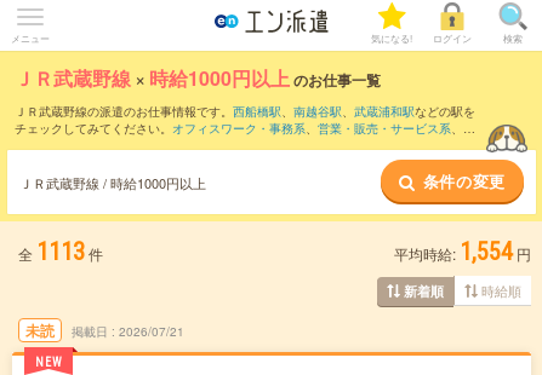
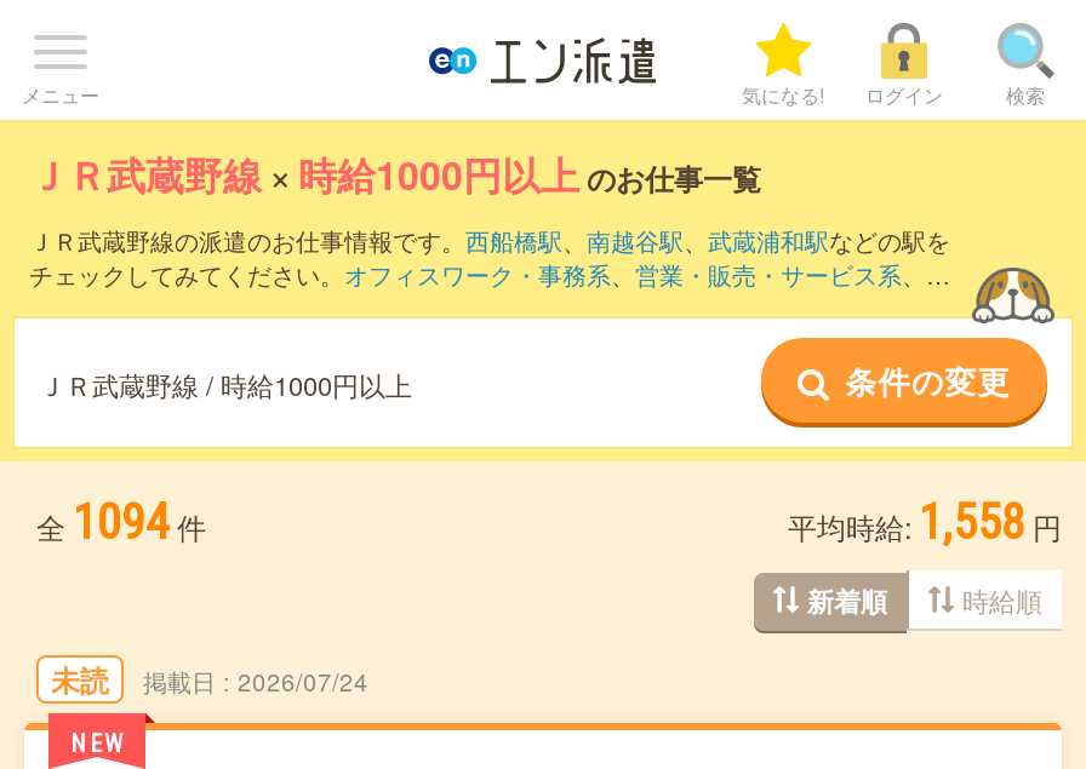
[18,237,103,266] 全 1113 件 -> [36,493,206,551] 全 1094 件
[394,237,531,266] 平均時給: 1,554 円 -> [788,493,1062,551] 平均時給: 1,558 円
[119,323,184,340] 2026/07/21 -> [238,665,368,699] 2026/07/24

